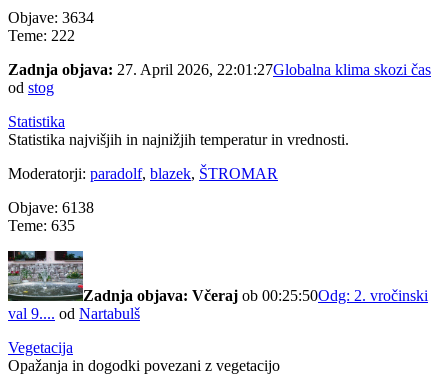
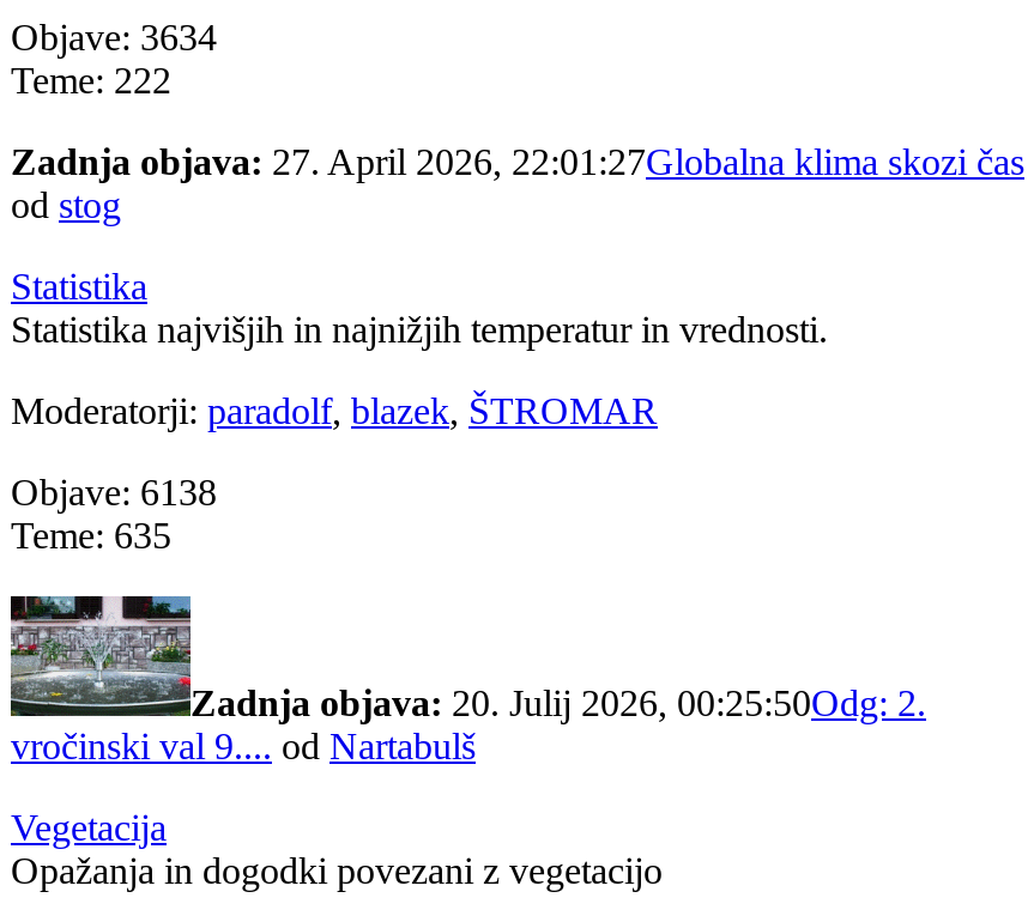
[8,286,428,321] Zadnja objava: Včeraj ob 00:25:50Odg: 2. vročinski | val 9.... od Nartabulš -> [11,681,926,765] Zadnja objava: 20. Julij 2026, 00:25:50Odg: 2. | vročinski val 9.... od Nartabulš

